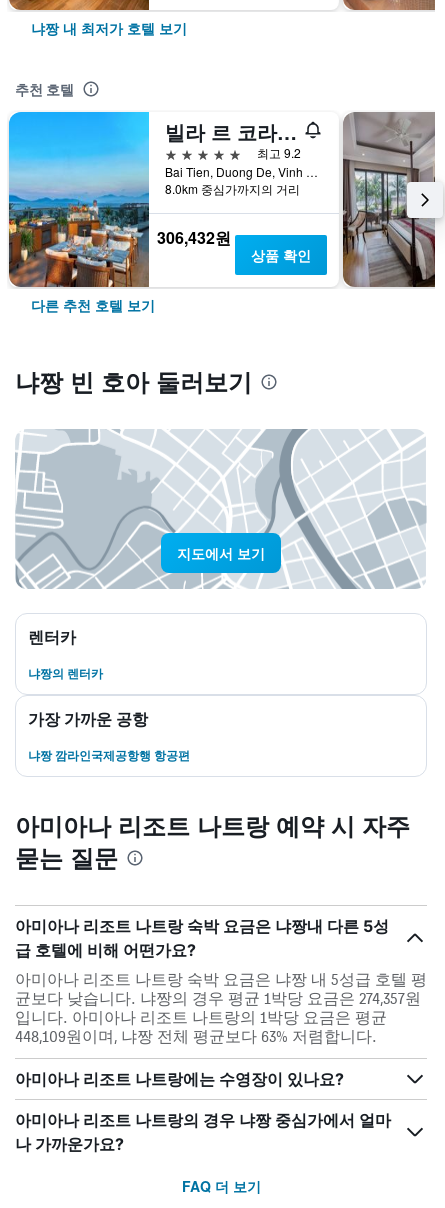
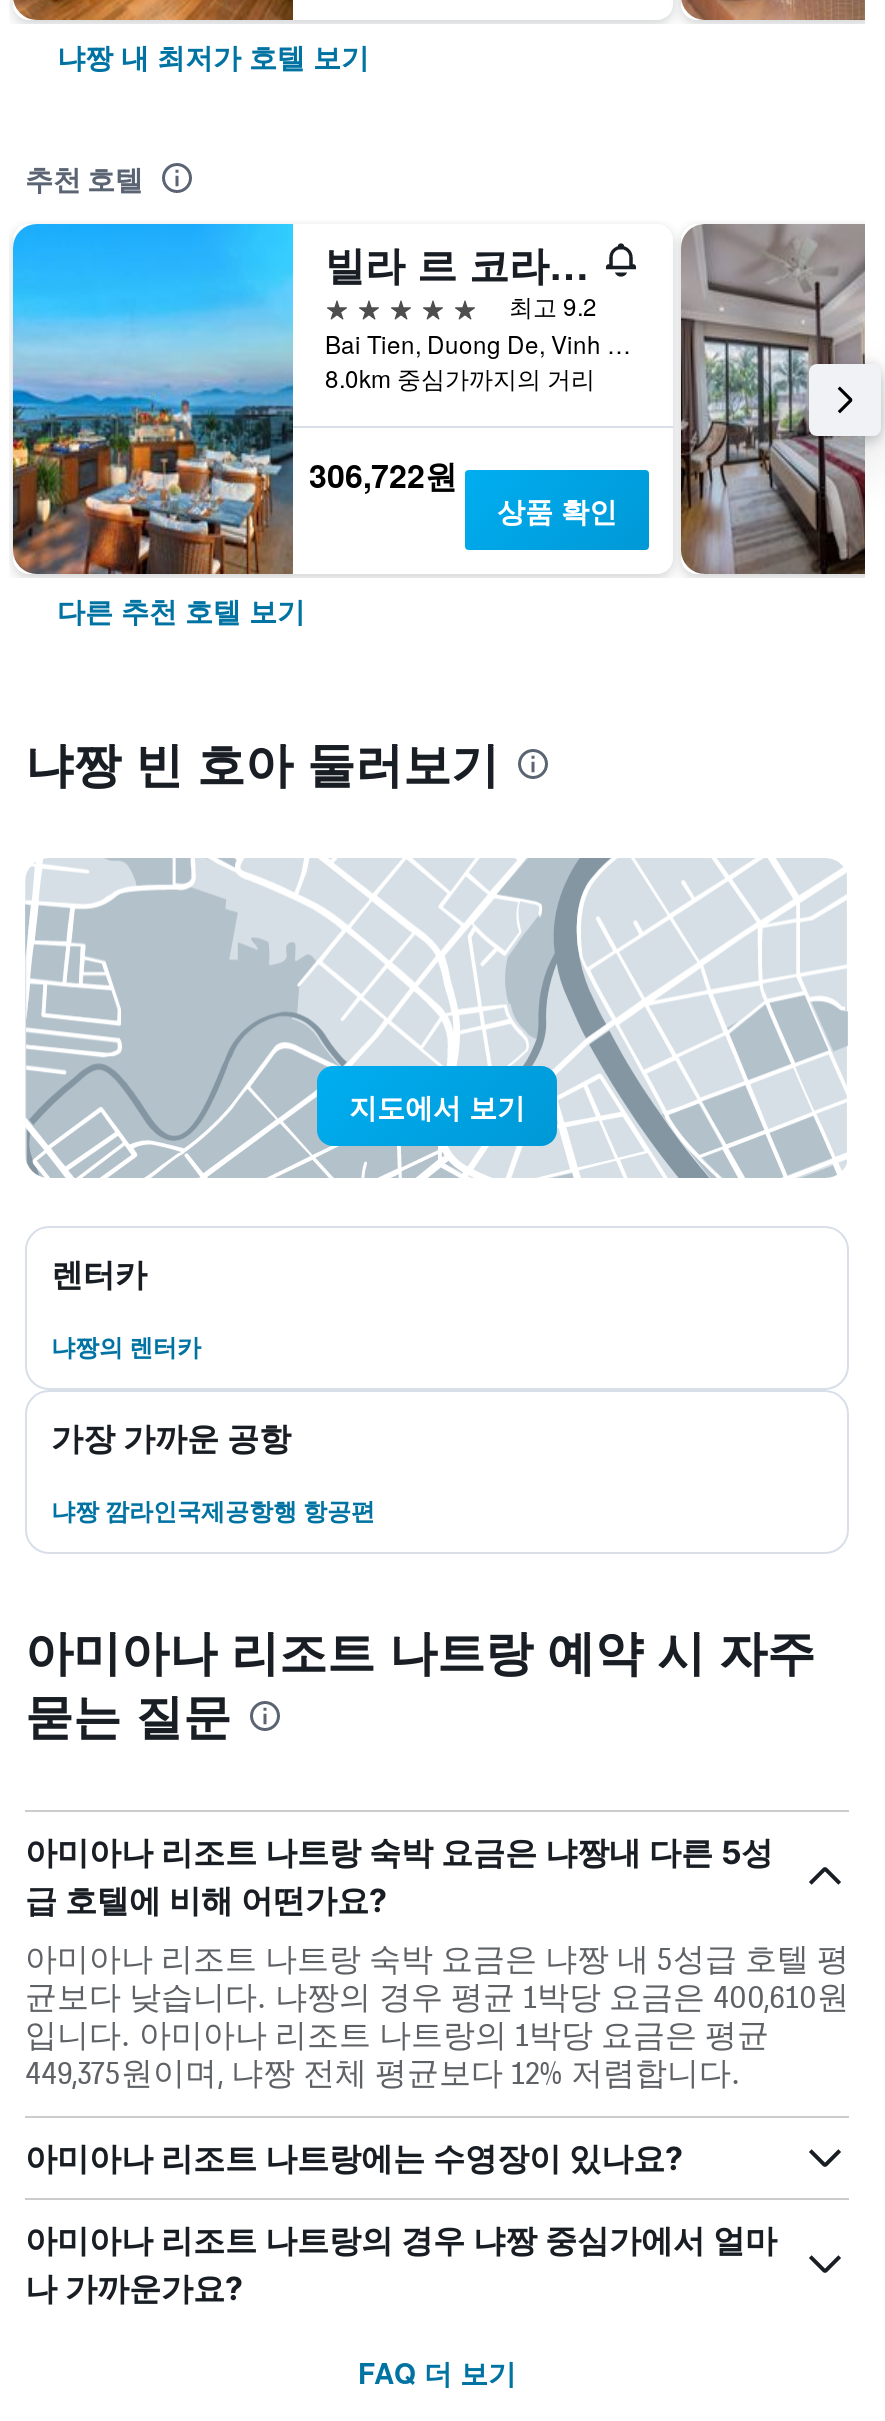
[157,226,231,249] 306,432원 -> [309,453,457,499] 306,722원
[15,989,421,1008] 균보다 낮습니다. 냐짱의 경우 평균 1박당 요금은 274,357원 -> [25,1978,849,2016] 균보다 낮습니다. 냐짱의 경우 평균 1박당 요금은 400,610원
[15,1027,377,1046] 448,109원이며, 냐짱 전체 평균보다 63% 저렴합니다. -> [25,2054,741,2092] 449,375원이며, 냐짱 전체 평균보다 12% 저렴합니다.

